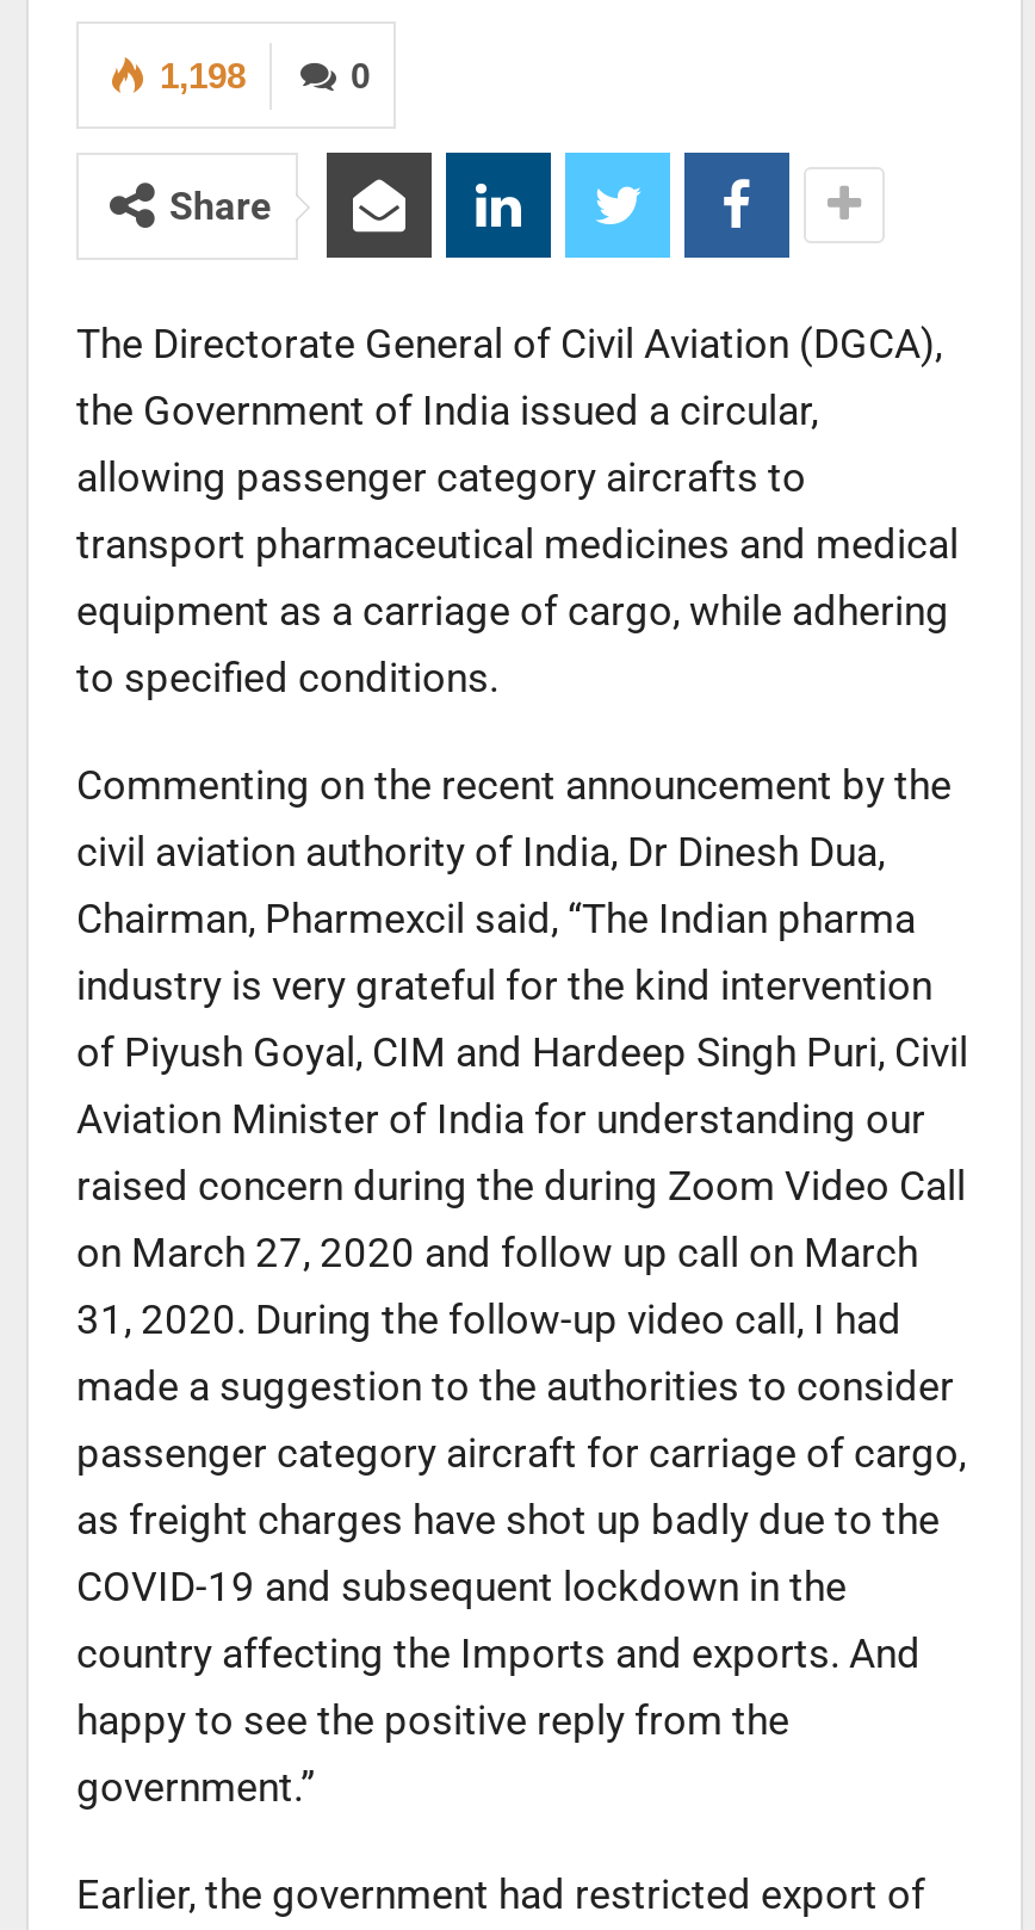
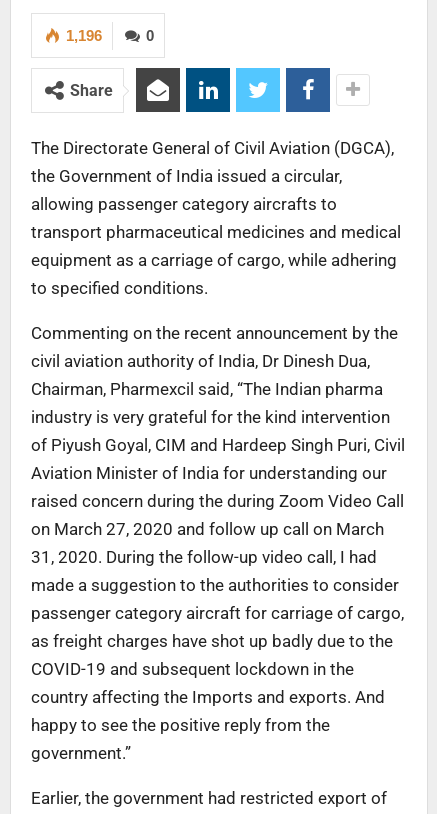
[160,56,246,97] 1,198 -> [66,27,102,44] 1,196

